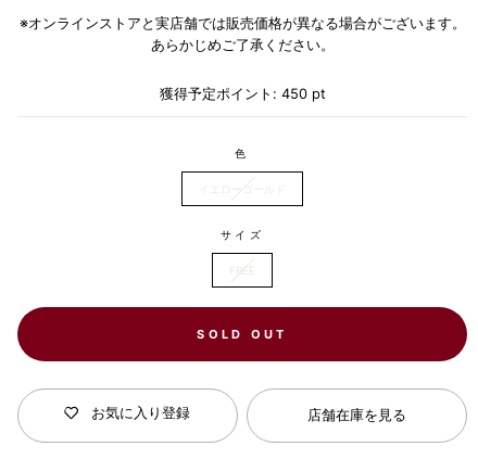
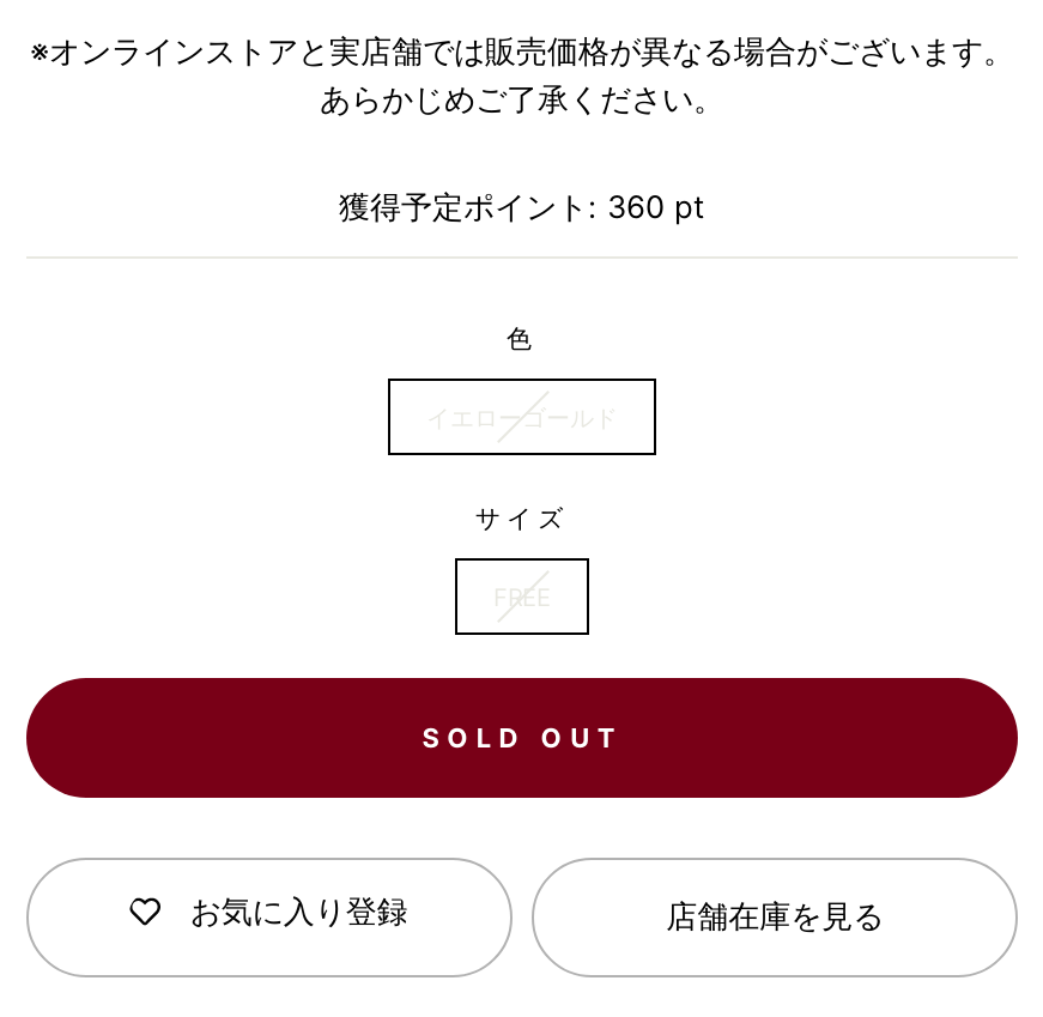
[159,86,325,103] 獲得予定ポイント: 450 pt -> [339,190,705,226] 獲得予定ポイント: 360 pt

